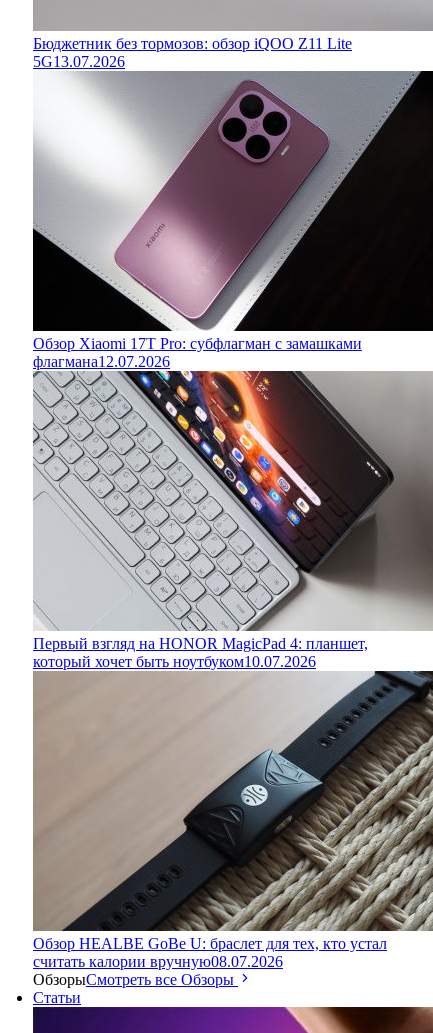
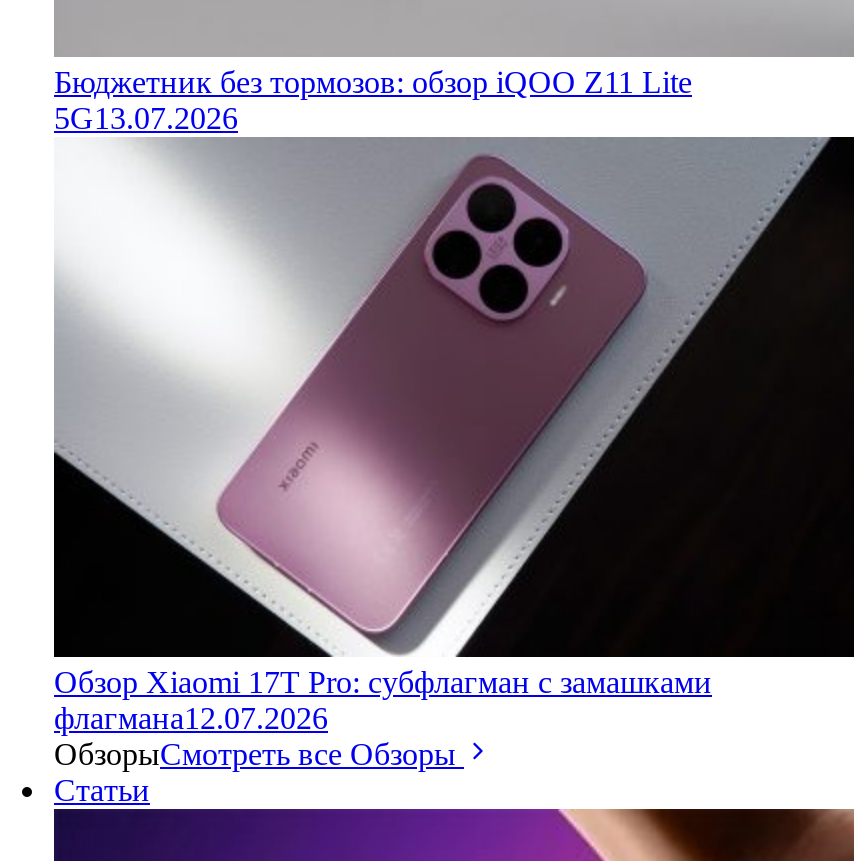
[33,370,430,670] [image] | Первый взгляд на HONOR MagicPad 4: планшет, | который хочет быть ноутбуком 10.07.2026 -> none
[33,671,430,970] [image] | Обзор HEALBE GoBe U: браслет для тех, кто устал | считать калории вручную08.07.2026 -> none

